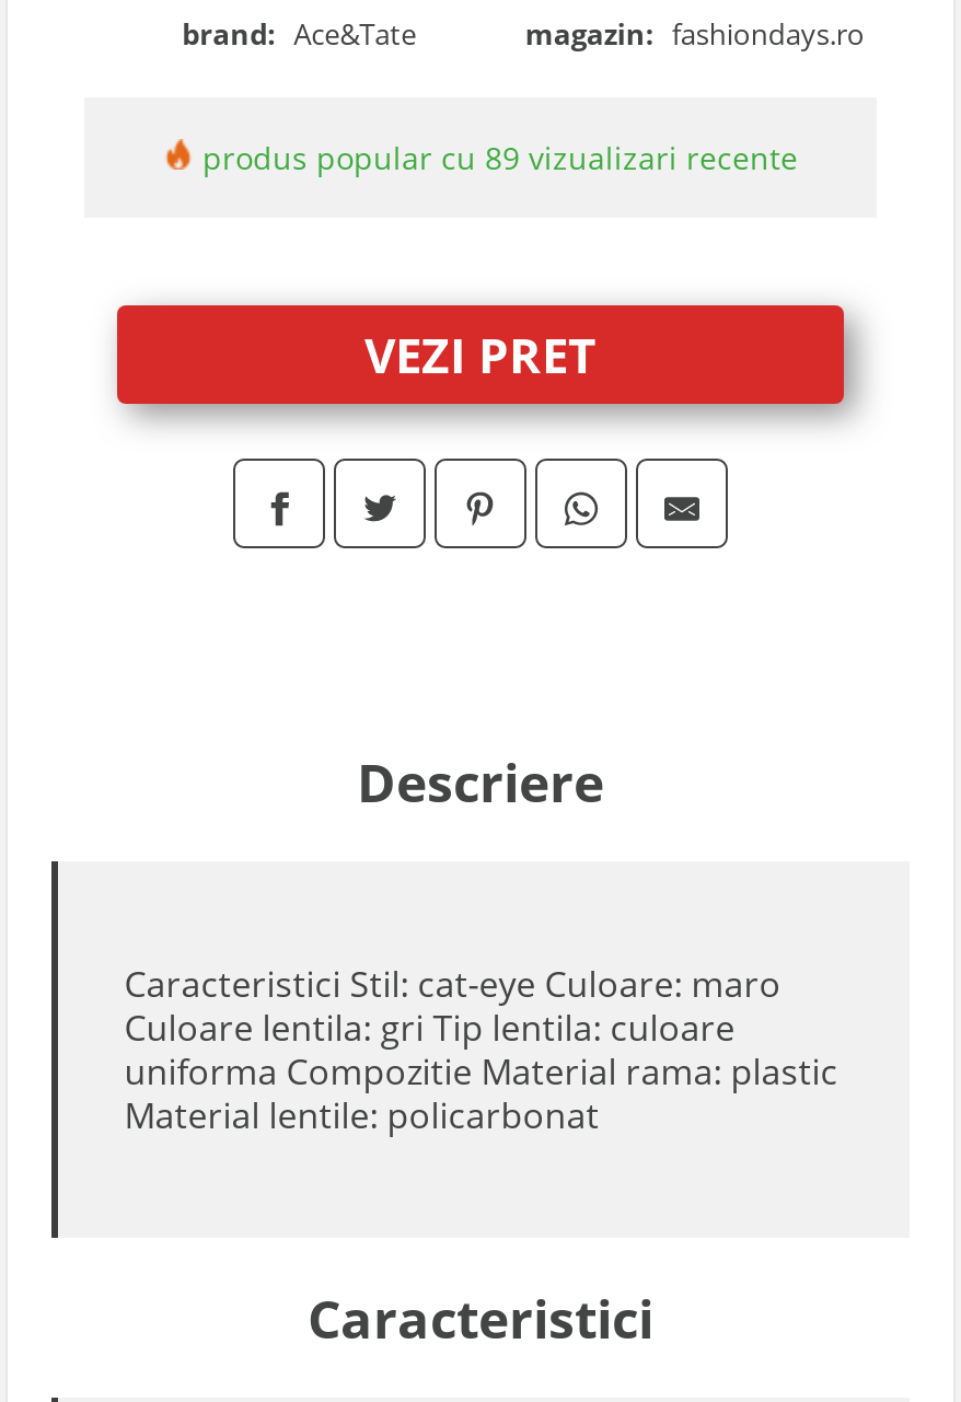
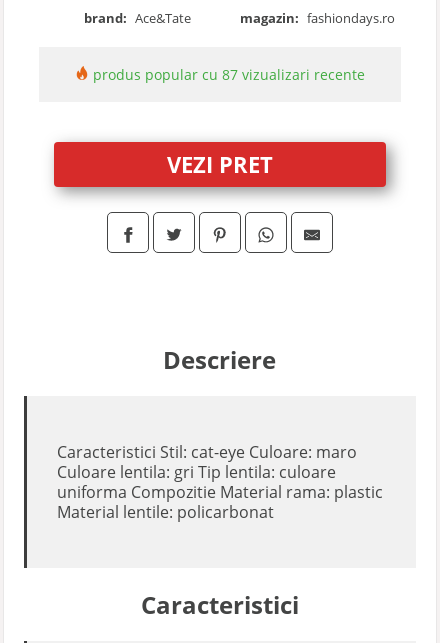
[194,137,798,178] produs popular cu 89 vizualizari recente -> [89,65,365,84] produs popular cu 87 vizualizari recente

